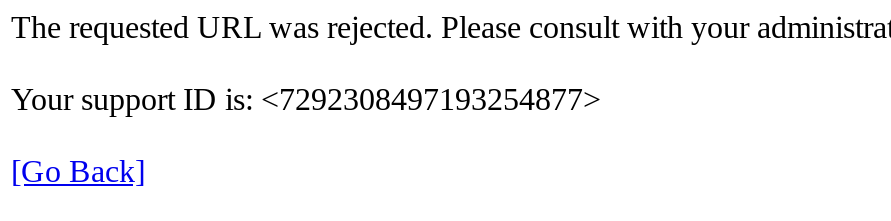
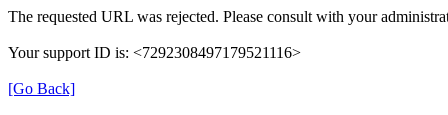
[11,82,601,116] Your support ID is: <7292308497193254877> -> [8,44,301,61] Your support ID is: <7292308497179521116>

